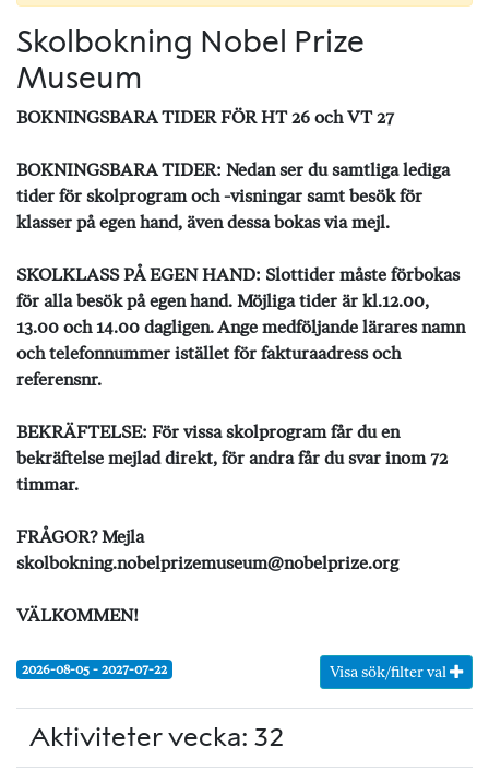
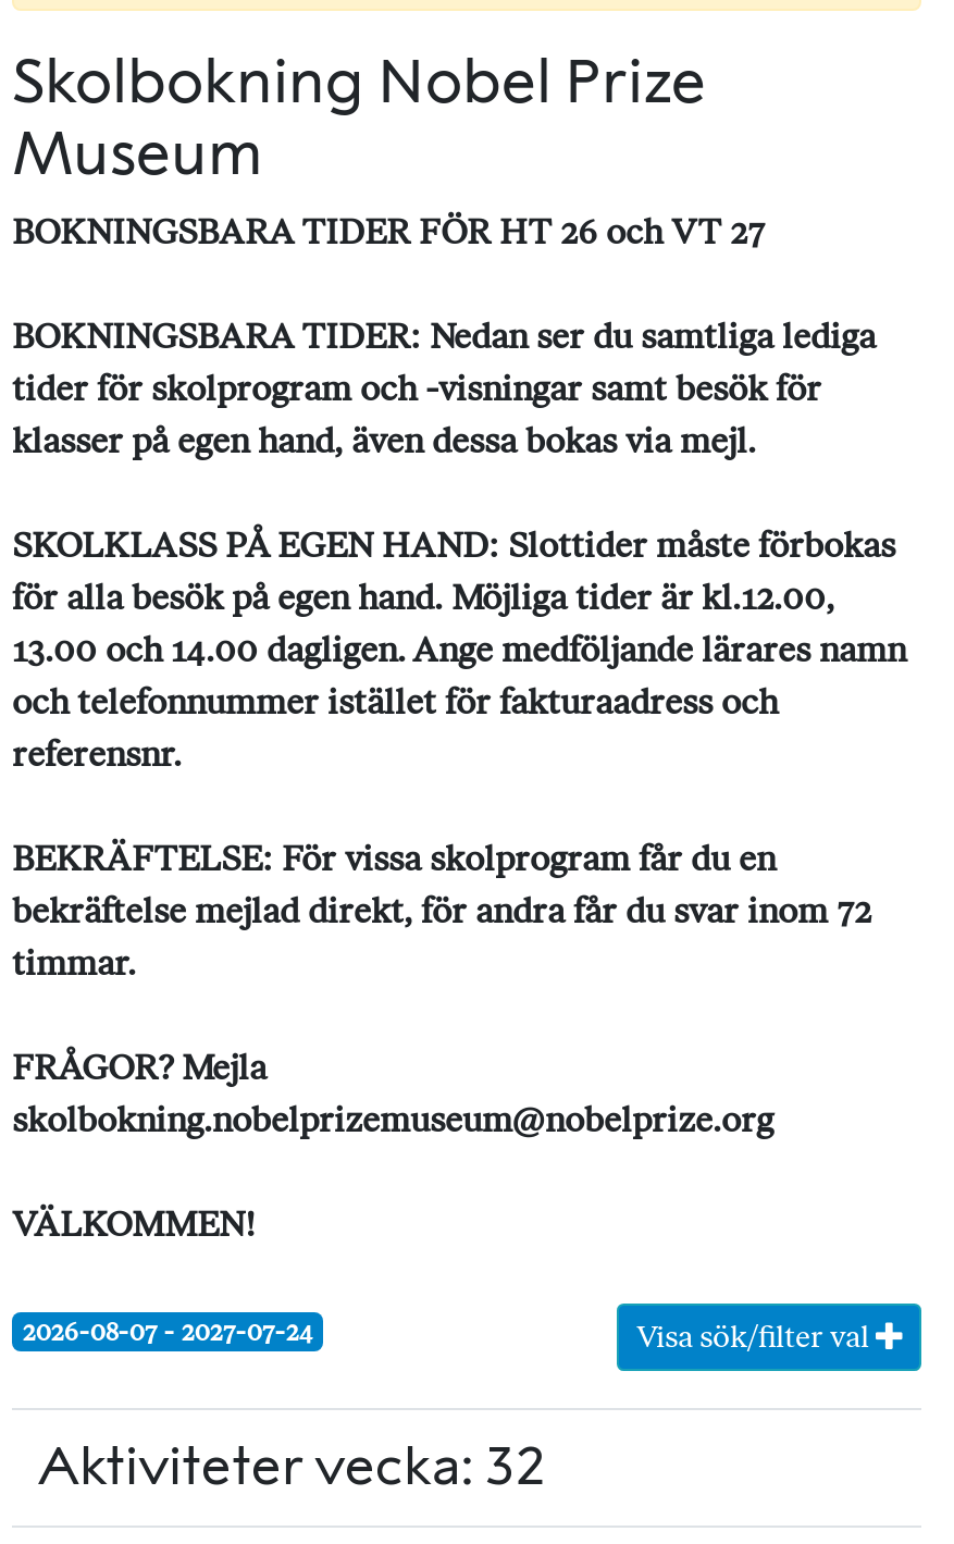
[22,662,167,677] 2026-08-05 - 2027-07-22 -> [22,1317,312,1347] 2026-08-07 - 2027-07-24

